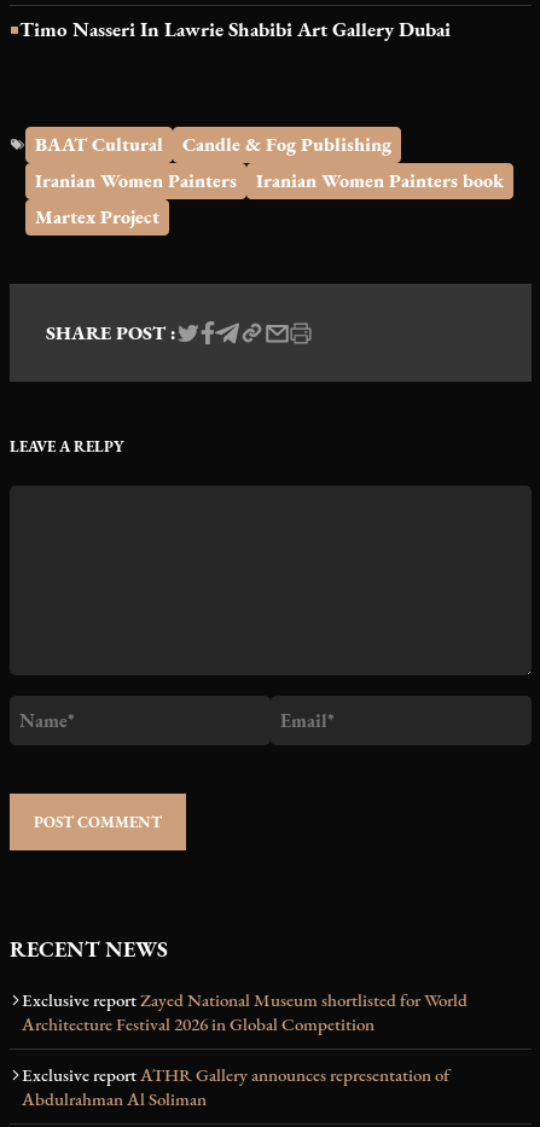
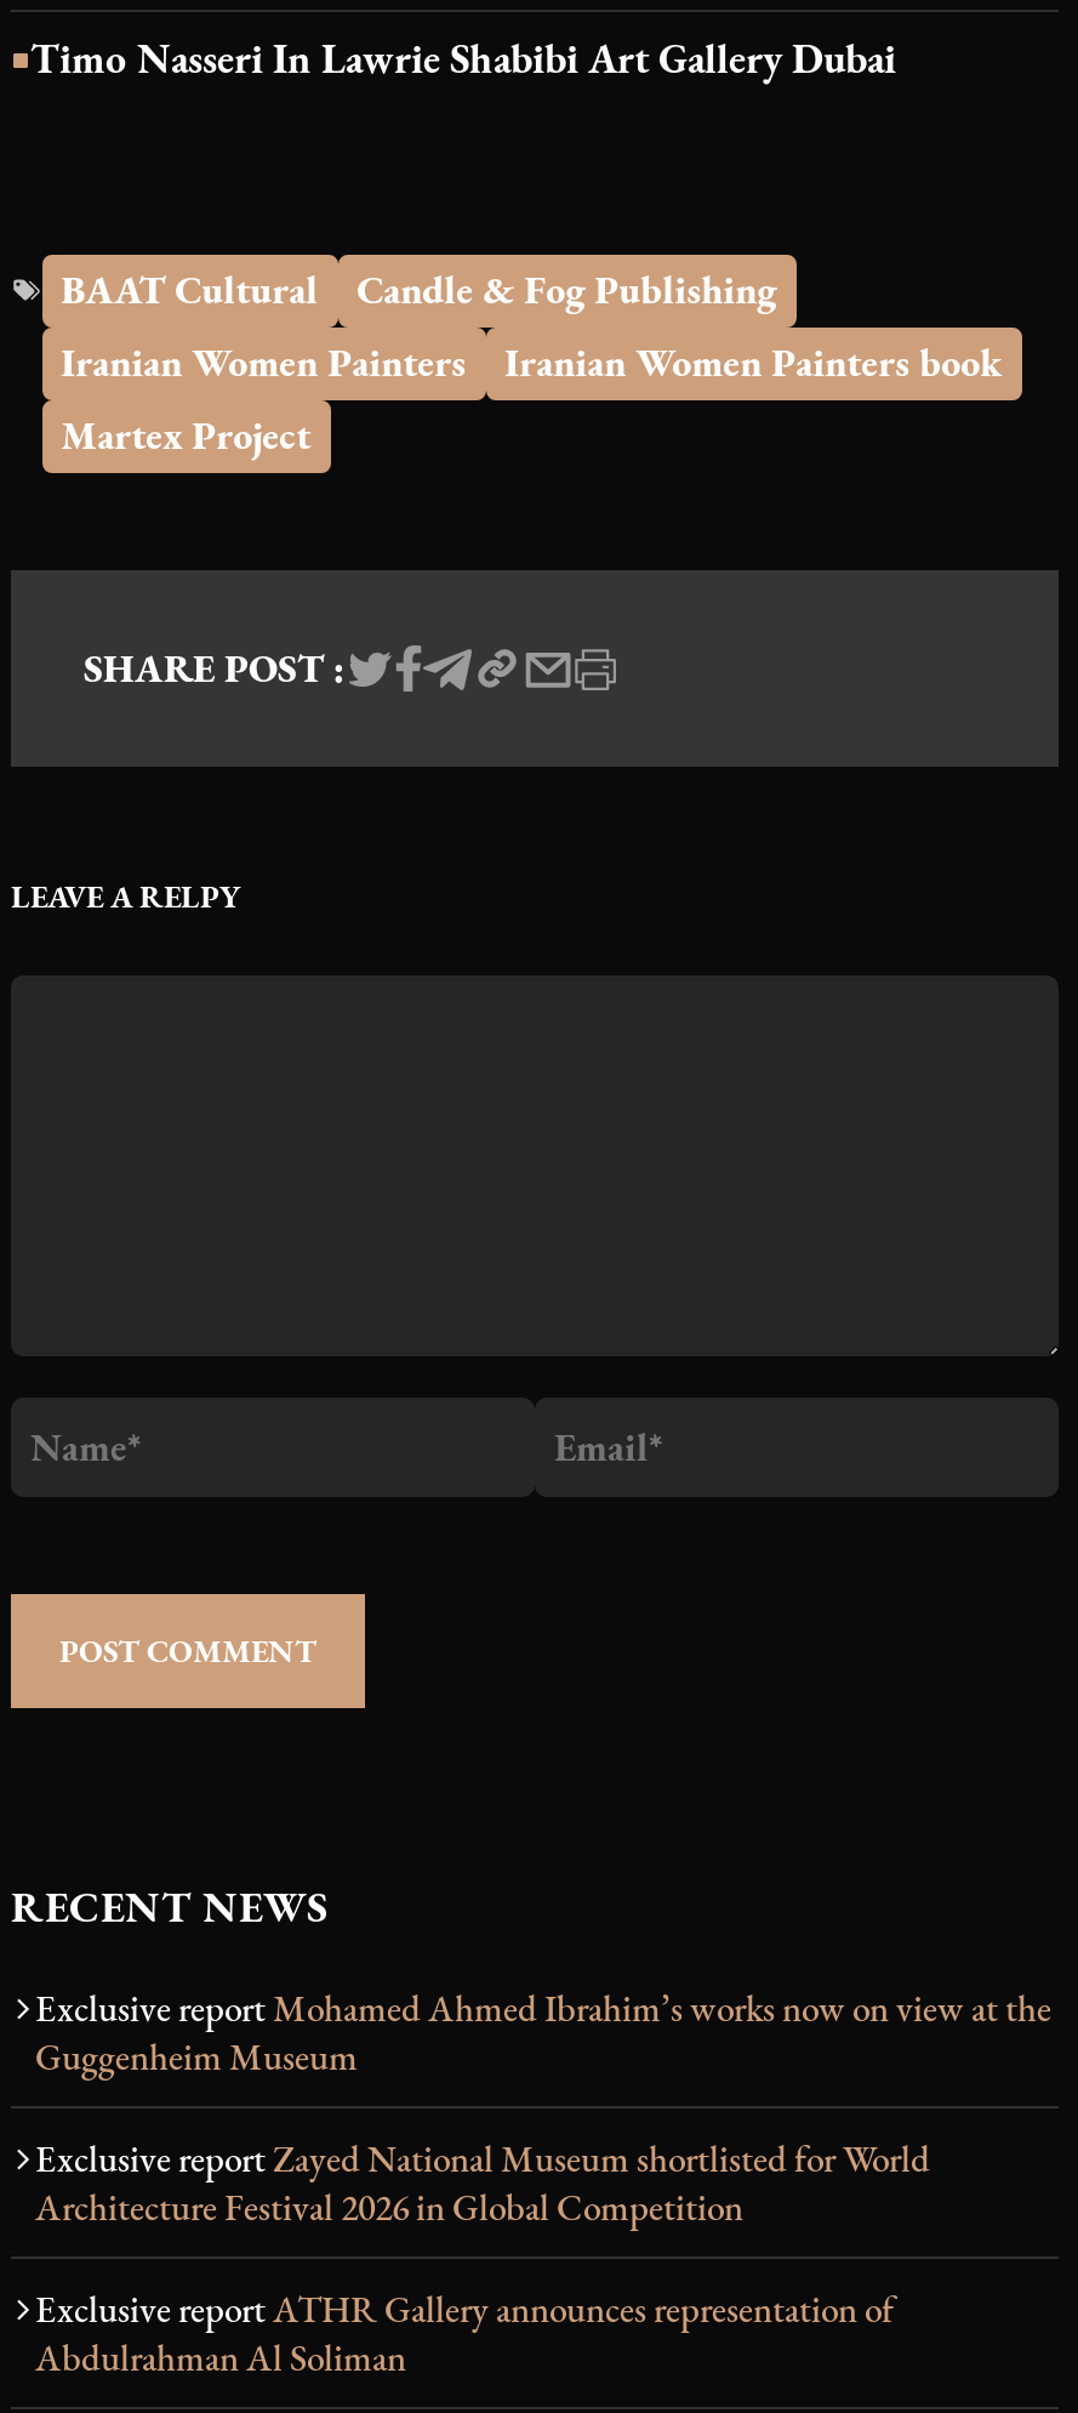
none -> [35,1985,1051,2082] Exclusive report Mohamed Ahmed Ibrahim’s works now on view at the | Guggenheim Museum

